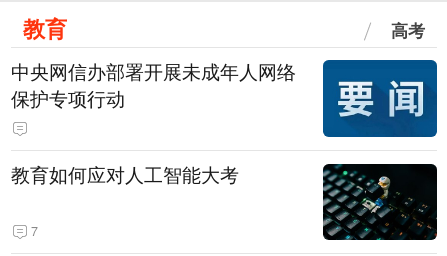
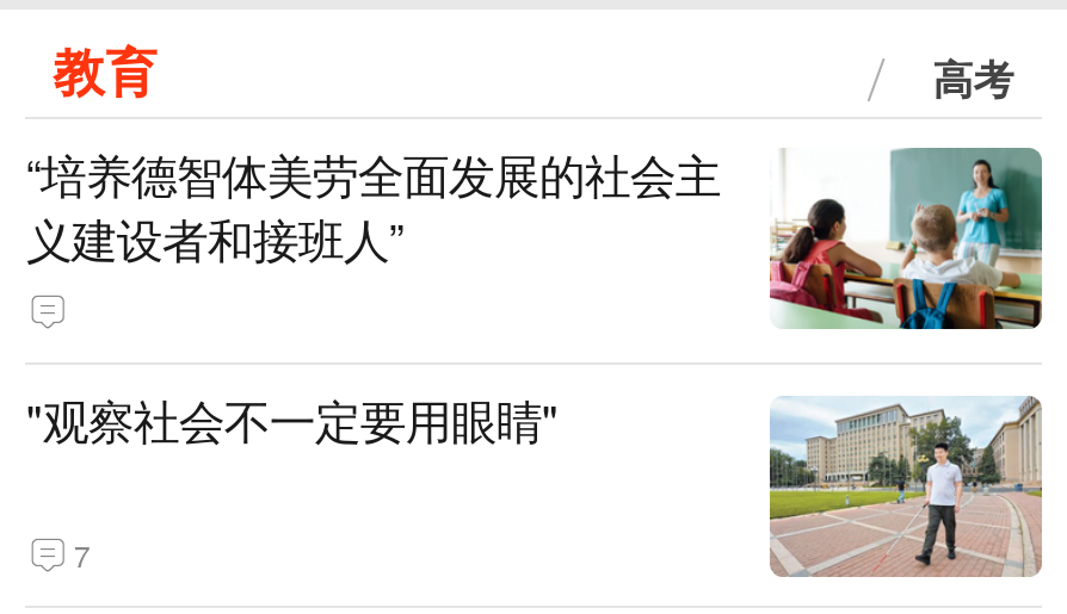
[11,57,438,138] [image] | 中央网信办部署开展未成年人网络 | 保护专项行动 -> [26,141,1044,331] [image] | “培养德智体美劳全面发展的社会主 | 义建设者和接班人”
[11,160,239,188] 教育如何应对人工智能大考 -> [26,387,558,454] "观察社会不一定要用眼睛"
[322,163,438,241] [image] -> [767,396,1044,577] [image]

